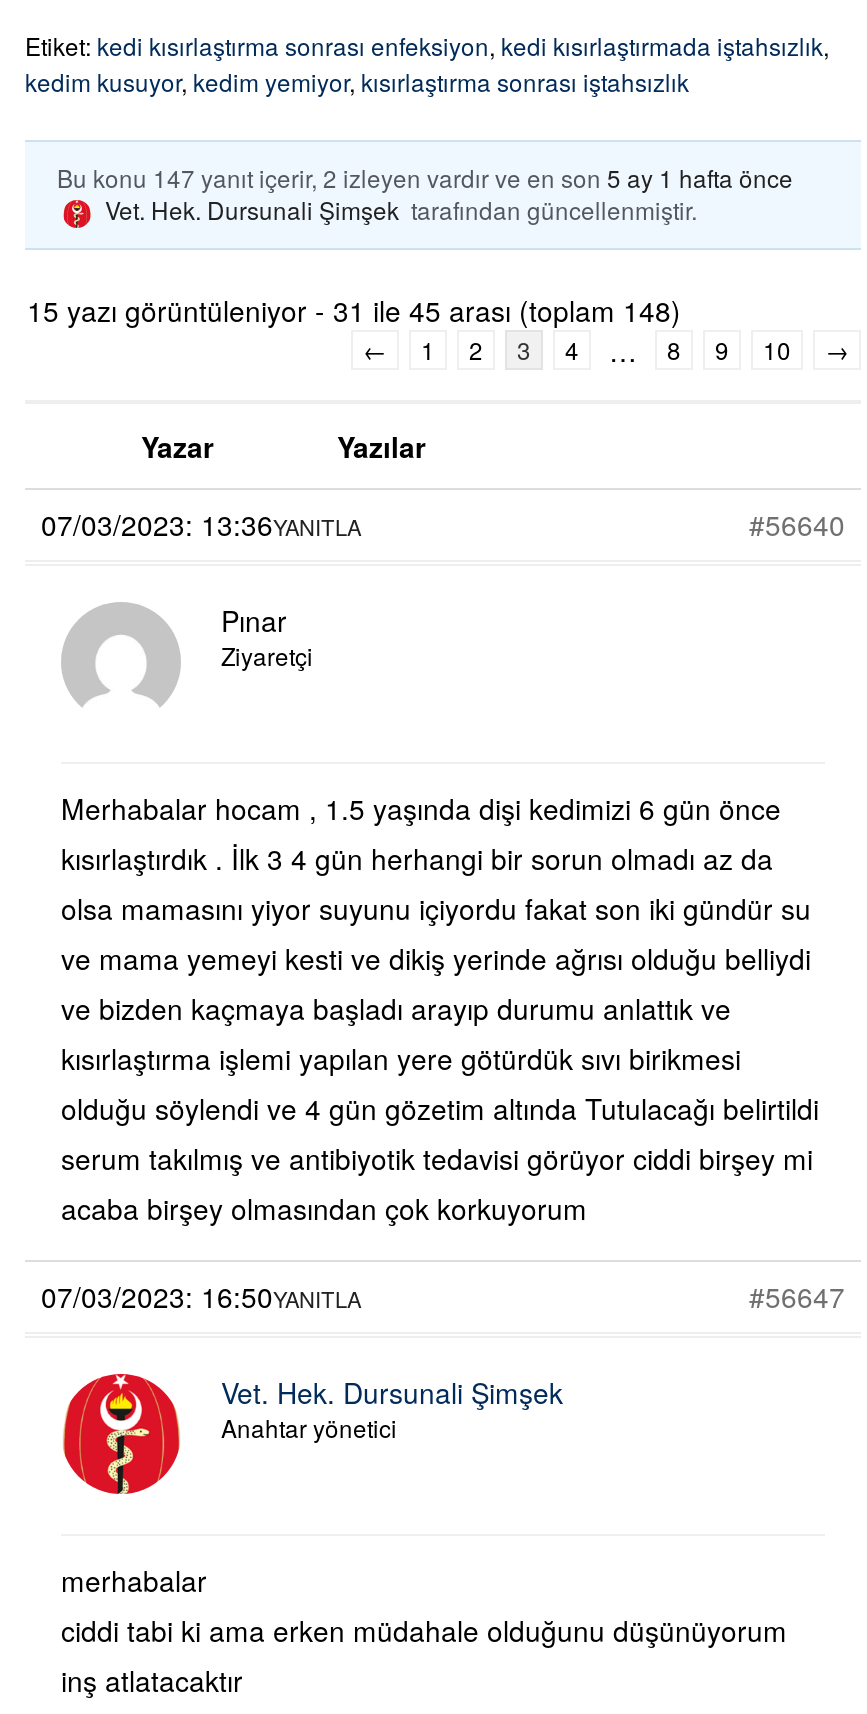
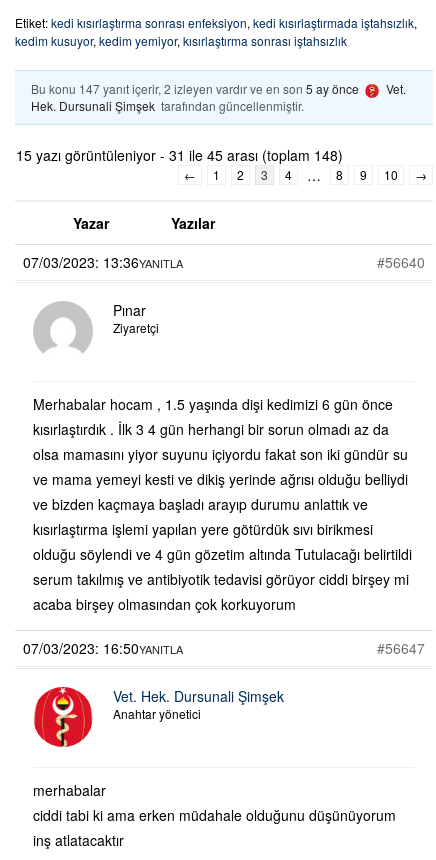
[57,160,793,226] Bu konu 147 yanıt içerir, 2 izleyen vardır ve en son 5 ay 1 hafta önce | Vet. Hek. Dursunali Şimşek tarafından güncellenmiştir. -> [31,80,406,114] Bu konu 147 yanıt içerir, 2 izleyen vardır ve en son 5 ay önce | Vet. | Hek. Dursunali Şimşek tarafından güncellenmiştir.

